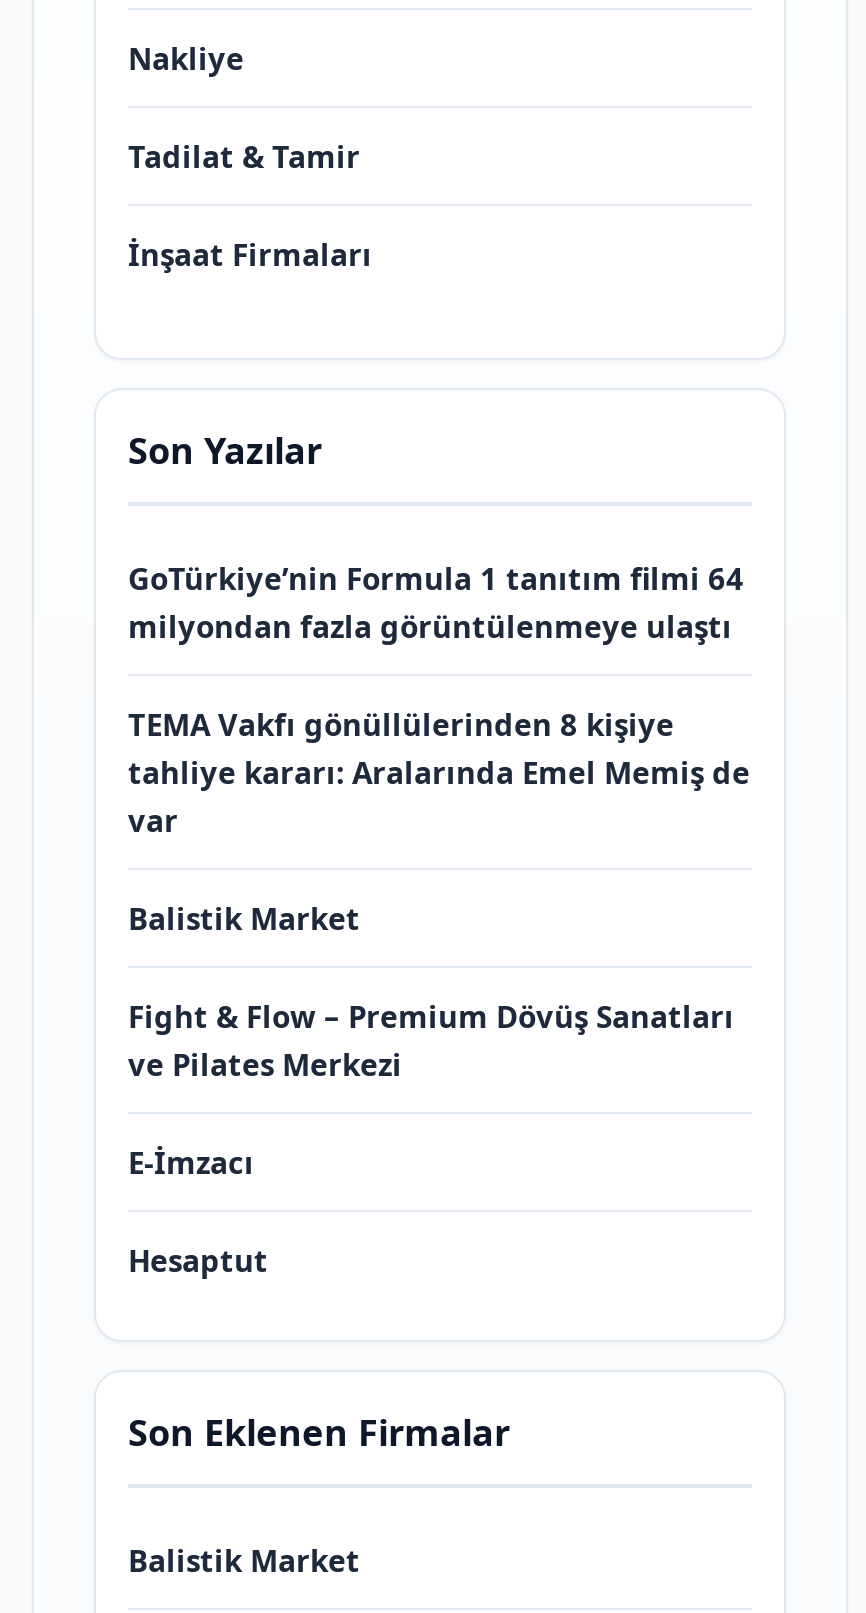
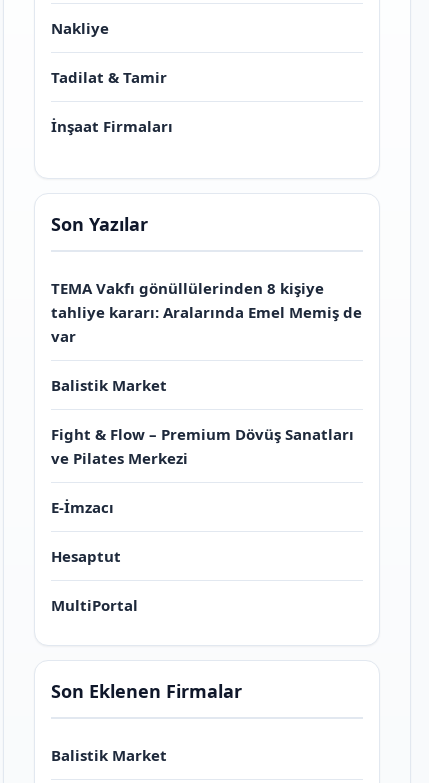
[128,559,744,647] GoTürkiye’nin Formula 1 tanıtım filmi 64 | milyondan fazla görüntülenmeye ulaştı -> none
moved [128,705,750,1281] -> [51,278,362,566]: TEMA Vakfı gönüllülerinden 8 kişiye | tahliye kararı: Aralarında Emel Memiş de | var | Balistik Market | Fight & Flow – Premium Dövüş Sanatları | ve Pilates Merkezi | E-İmzacı | Hesaptut
none -> [51,595,138,615] MultiPortal

